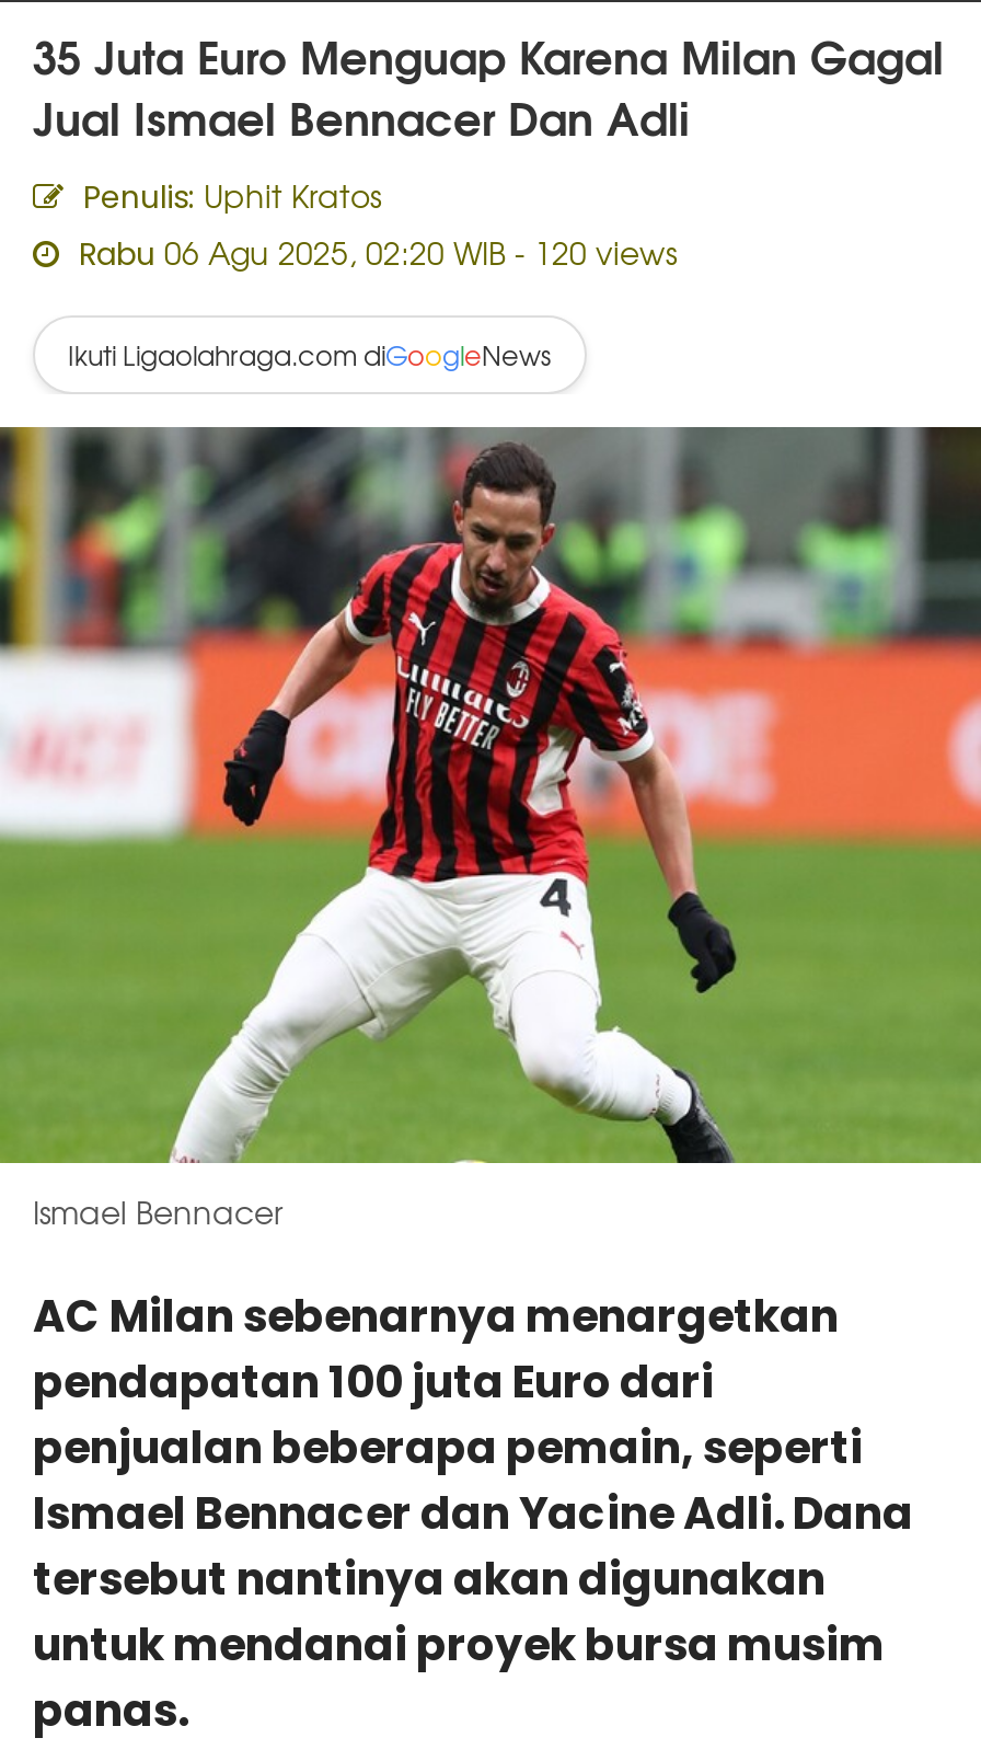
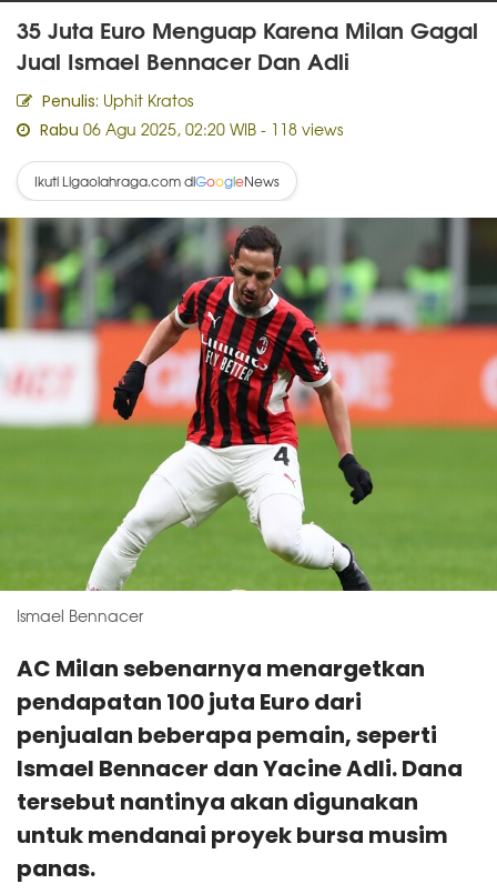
[70,230,677,274] Rabu 06 Agu 2025, 02:20 WIB - 120 views -> [35,118,343,140] Rabu 06 Agu 2025, 02:20 WIB - 118 views

